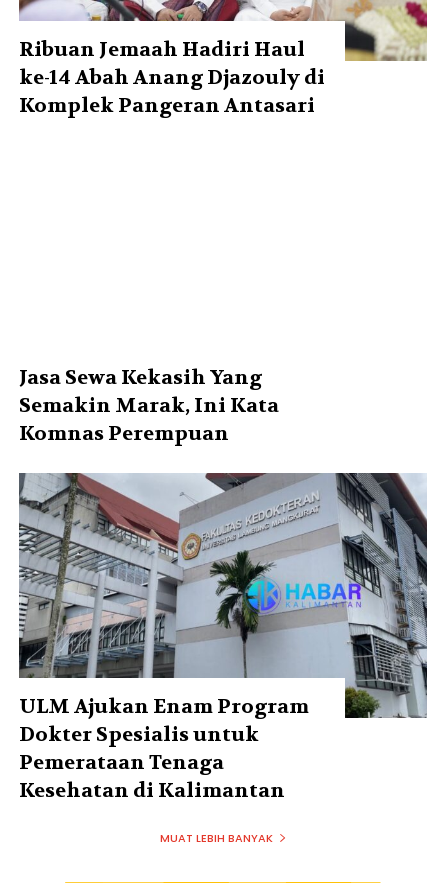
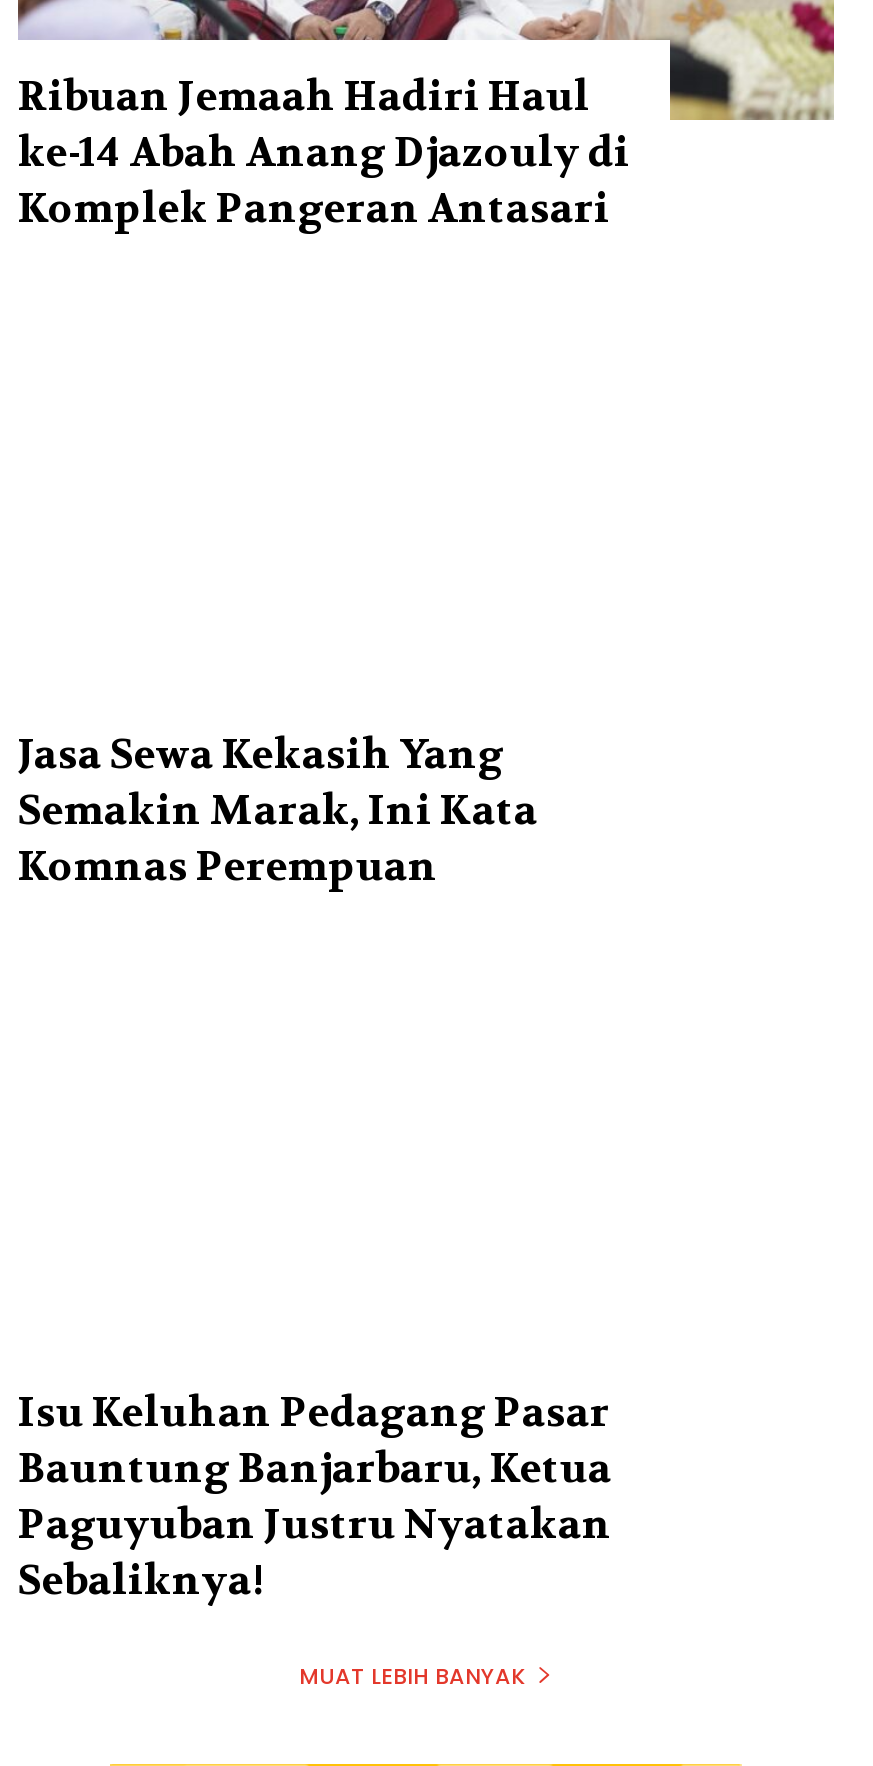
[18,472,428,719] [image] -> none
[19,694,309,803] ULM Ajukan Enam Program | Dokter Spesialis untuk | Pemerataan Tenaga | Kesehatan di Kalimantan -> [18,1388,612,1606] Isu Keluhan Pedagang Pasar | Bauntung Banjarbaru, Ketua | Paguyuban Justru Nyatakan | Sebaliknya!

